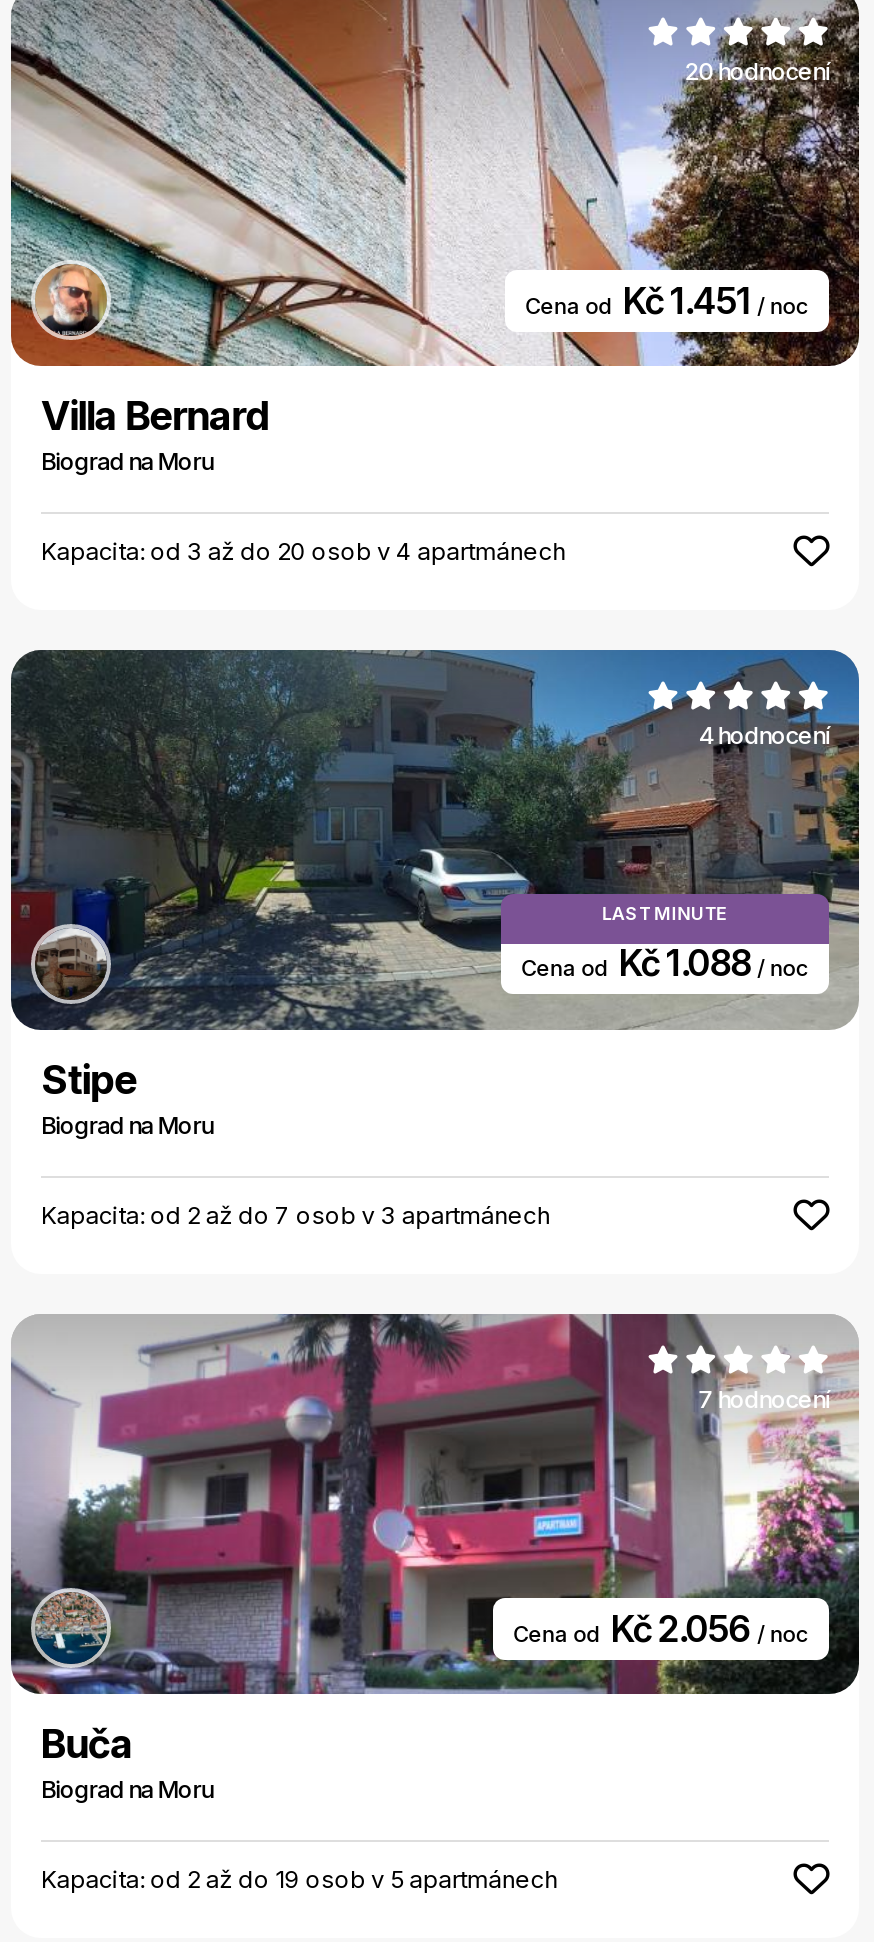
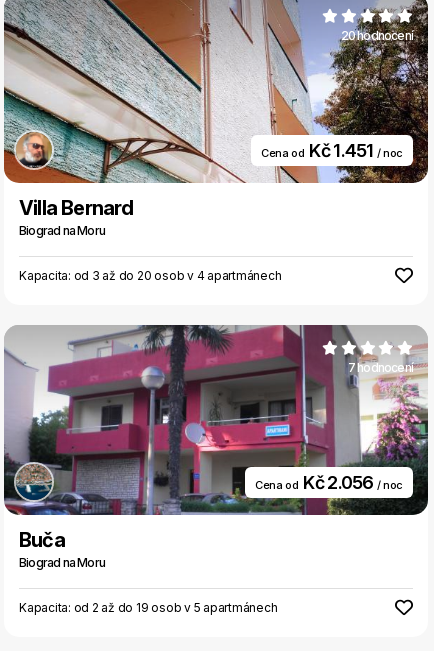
[11,648,861,1030] [image] | 4 hodnocení -> none
[41,902,809,1230] LAST MINUTE | Cena odKč 1.088/ noc | Stipe | Biograd na Moru | Kapacita: od 2 až do 7 osob v 3 apartmánech -> none

